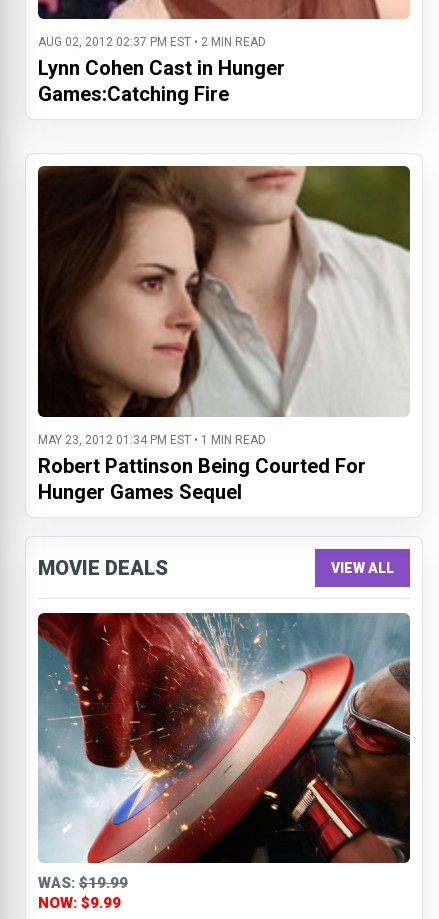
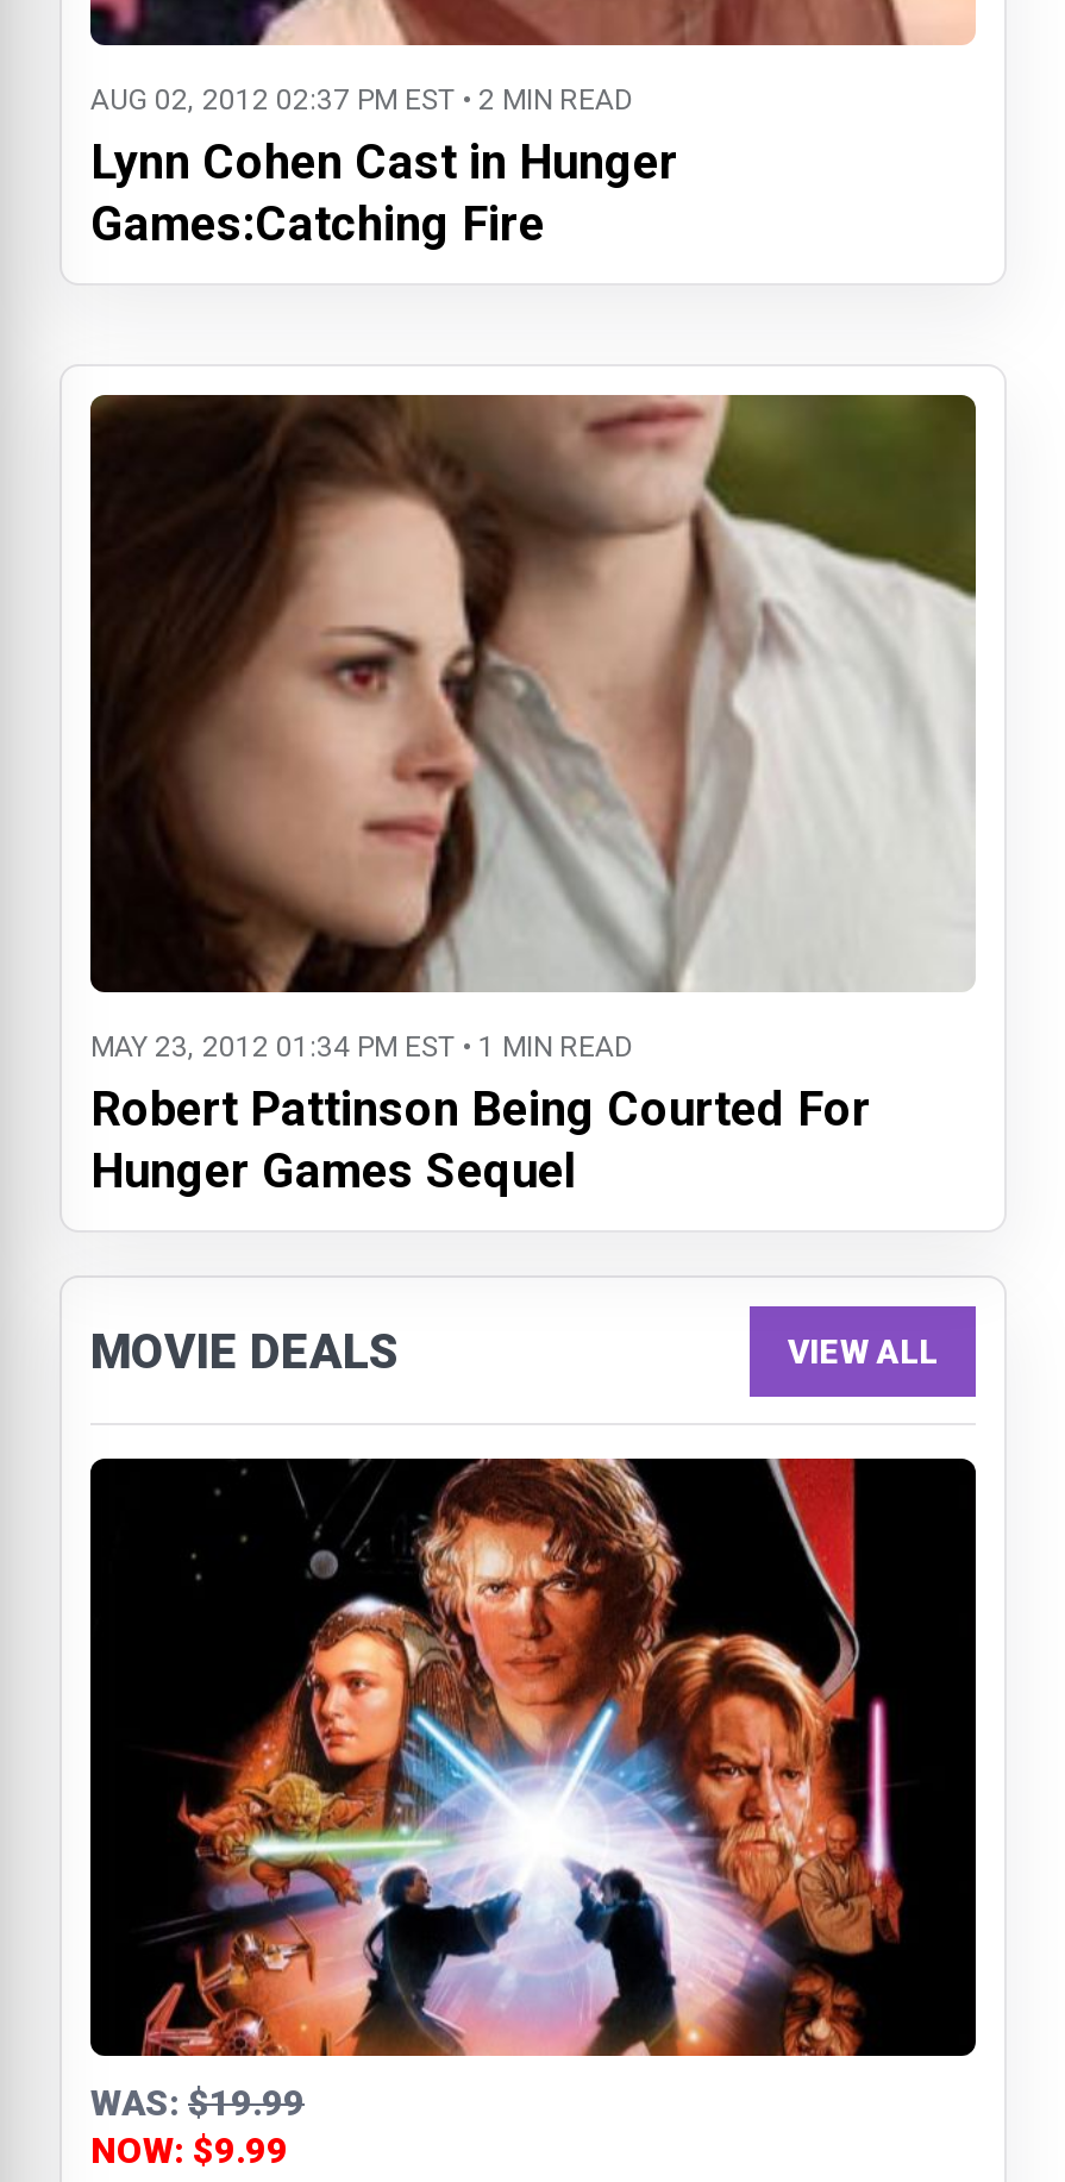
[37,612,411,864] [image] -> [88,1456,978,2058] [image]

